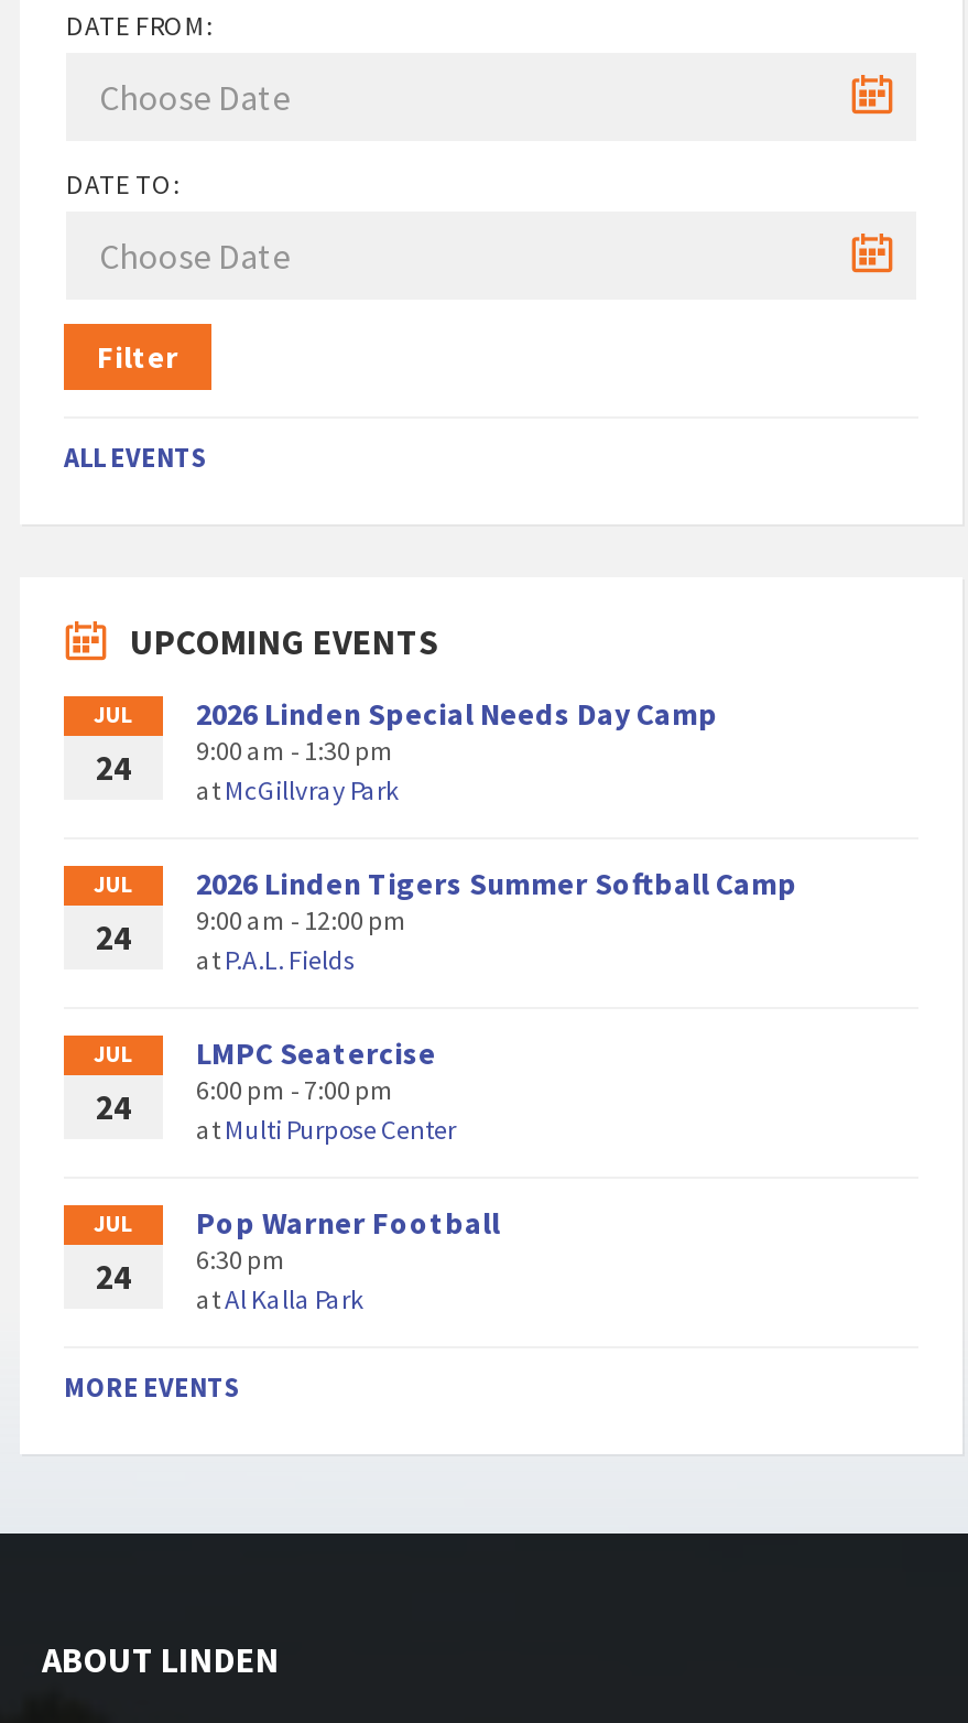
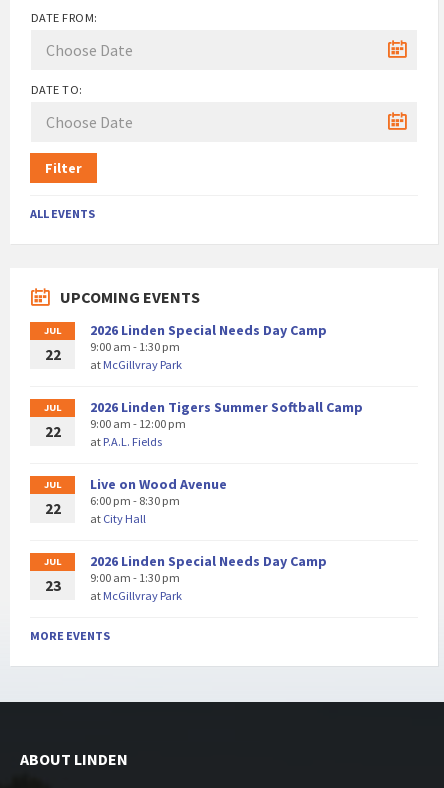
[96,734,394,789] 24 9:00 am - 1:30 pm -> [44,339,180,364] 22 9:00 am - 1:30 pm
[96,904,407,959] 24 9:00 am - 12:00 pm -> [44,416,186,441] 22 9:00 am - 12:00 pm
[196,1034,456,1146] LMPC Seatercise | 6:00 pm - 7:00 pm | at Multi Purpose Center -> [90,475,227,526] Live on Wood Avenue | 6:00 pm - 8:30 pm | at City Hall
[96,1087,131,1129] 24 -> [44,499,60,518] 22
[196,1204,500,1316] Pop Warner Football | 6:30 pm | atAl Kalla Park -> [90,552,327,603] 2026 Linden Special Needs Day Camp | 9:00 am - 1:30 pm | atMcGillvray Park
[96,1257,131,1298] 24 -> [44,576,60,595] 23

